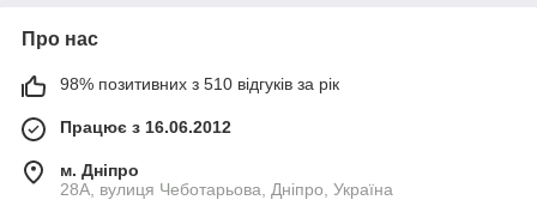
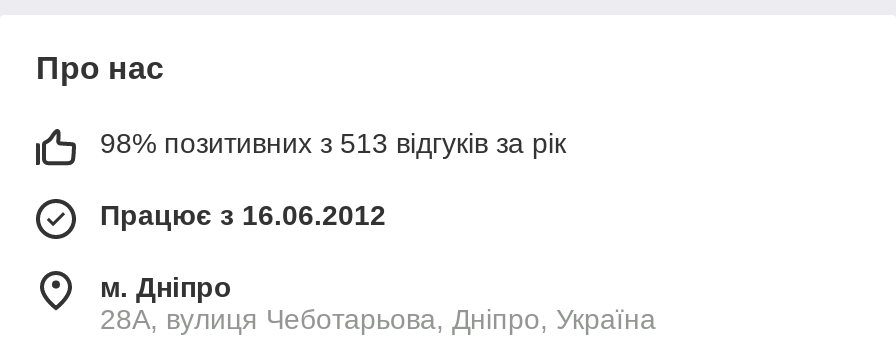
[60,74,339,93] 98% позитивних з 510 відгуків за рік -> [100,127,566,159] 98% позитивних з 513 відгуків за рік

